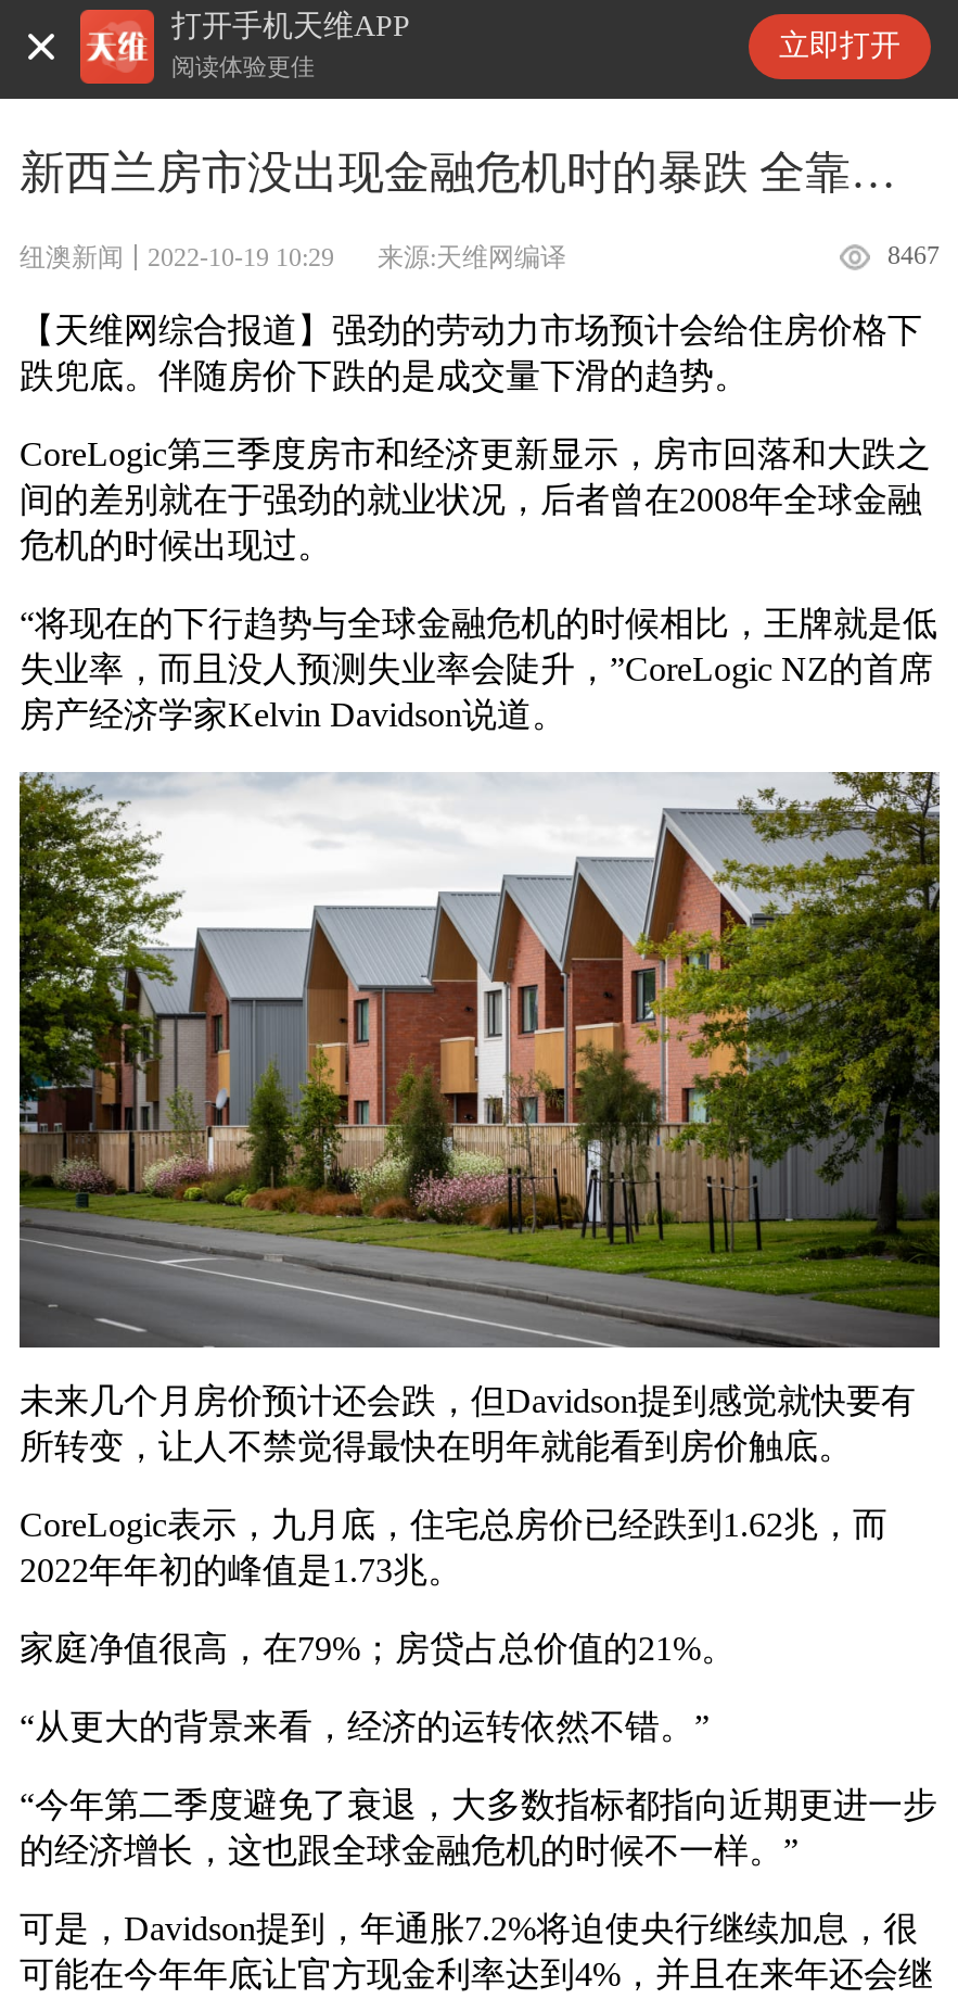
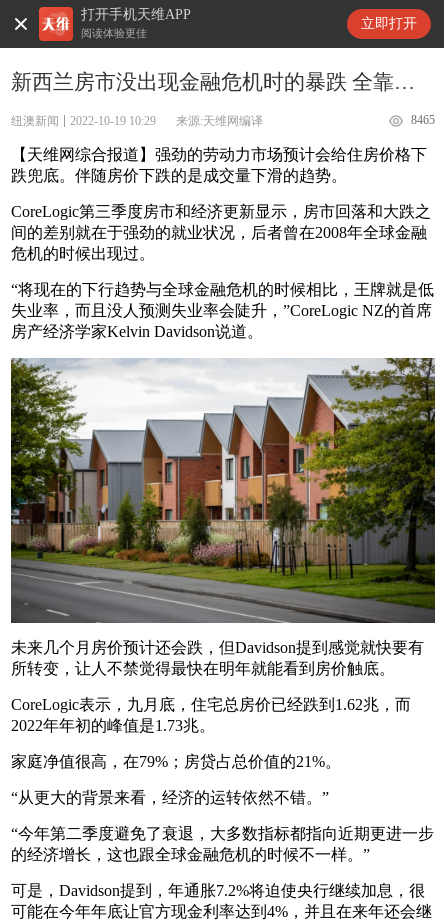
[887,240,940,270] 8467 -> [411,113,435,127] 8465

